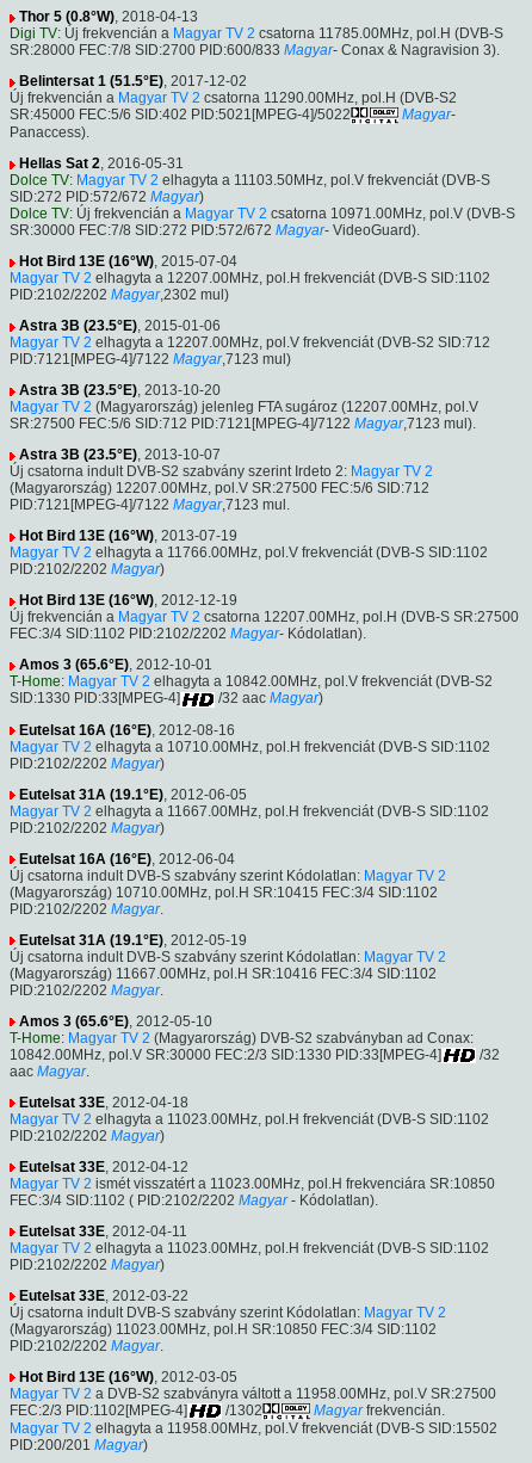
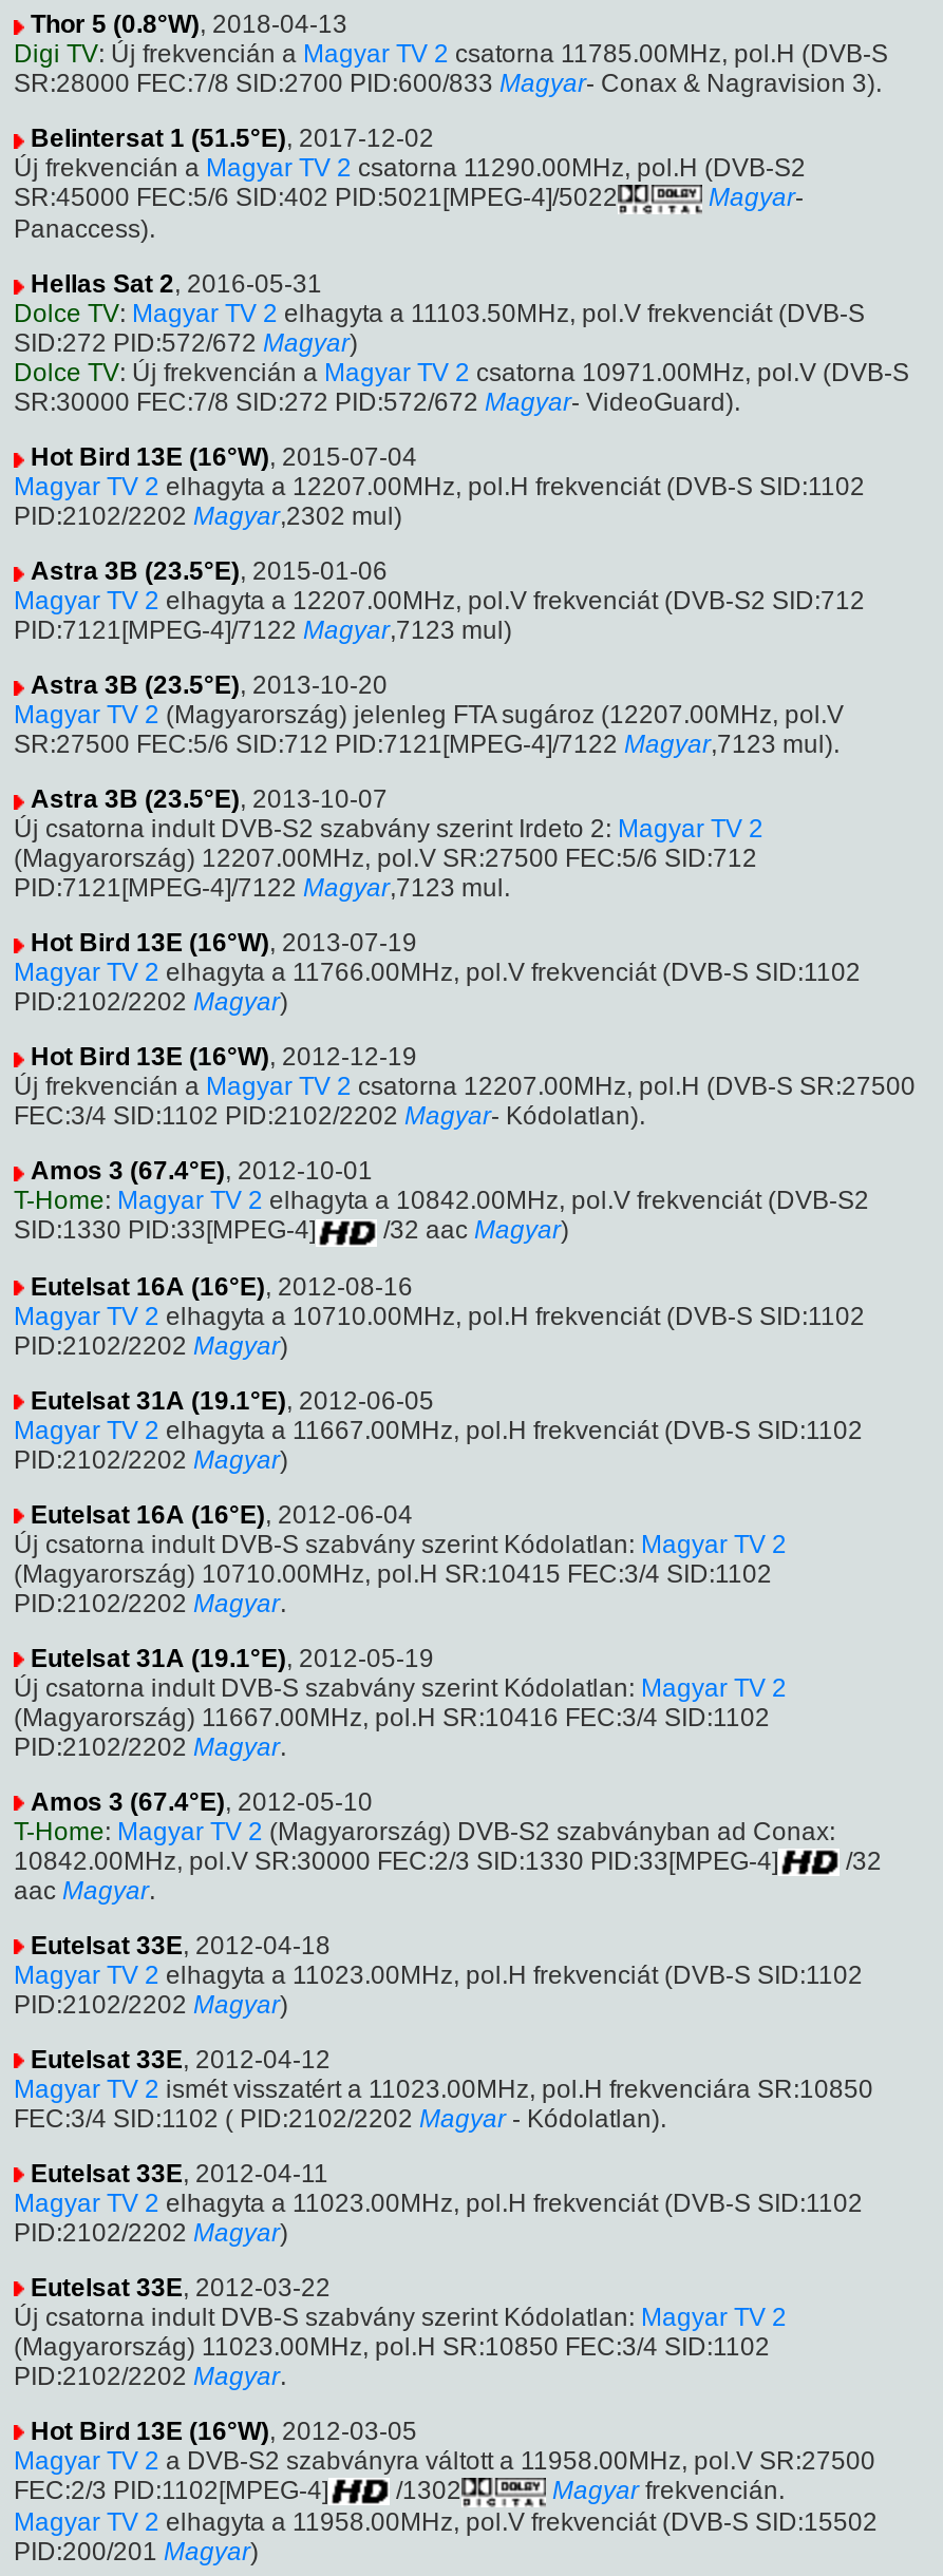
[19,657,212,673] Amos 3 (65.6°E), 2012-10-01 -> [31,1156,373,1186] Amos 3 (67.4°E), 2012-10-01
[19,1013,212,1029] Amos 3 (65.6°E), 2012-05-10 -> [31,1787,373,1816] Amos 3 (67.4°E), 2012-05-10

